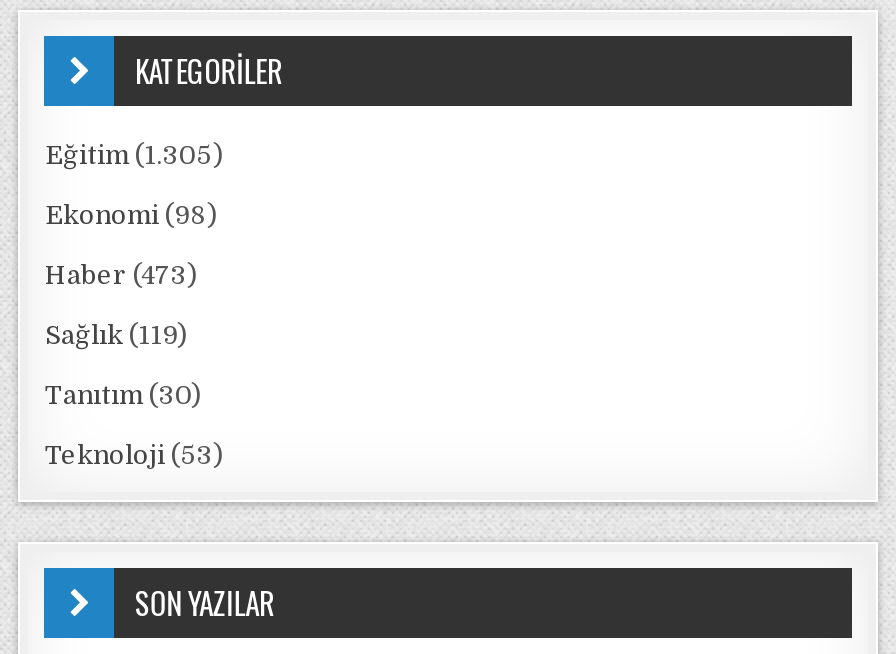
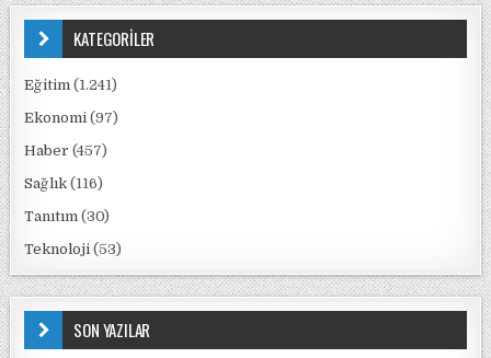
[45,140,223,170] Eğitim (1.305) -> [25,77,118,93] Eğitim (1.241)
[45,200,217,230] Ekonomi (98) -> [25,109,119,126] Ekonomi (97)
[45,260,197,290] Haber (473) -> [25,142,108,159] Haber (457)
[45,320,187,350] Sağlık (119) -> [25,175,104,192] Sağlık (116)

